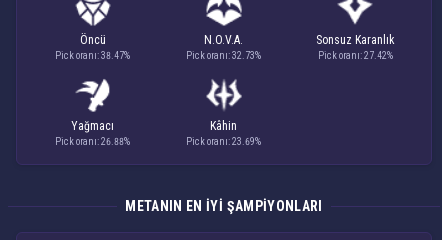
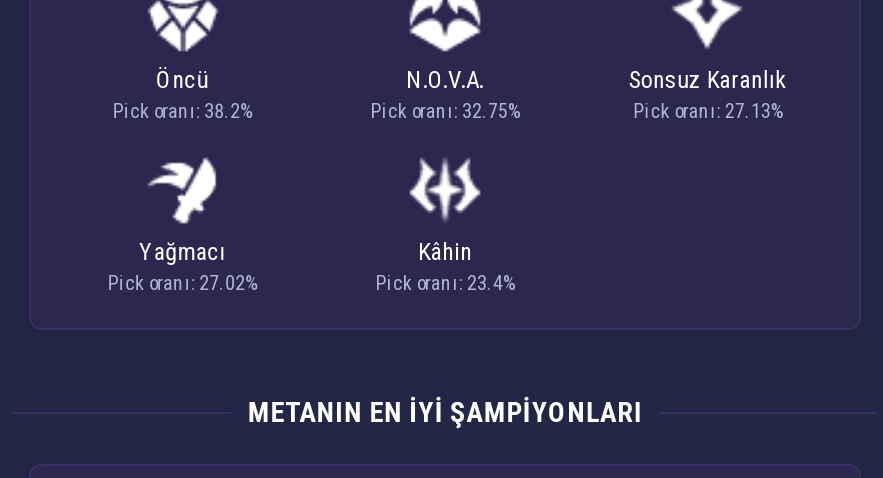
[55,50,130,61] Pick oranı: 38.47% -> [112,100,252,122] Pick oranı: 38.2%
[186,50,261,61] Pick oranı: 32.73% -> [370,100,520,122] Pick oranı: 32.75%
[318,50,393,61] Pick oranı: 27.42% -> [633,100,783,122] Pick oranı: 27.13%
[55,136,130,147] Pick oranı: 26.88% -> [107,272,257,294] Pick oranı: 27.02%
[186,136,261,147] Pick oranı: 23.69% -> [375,272,515,294] Pick oranı: 23.4%

